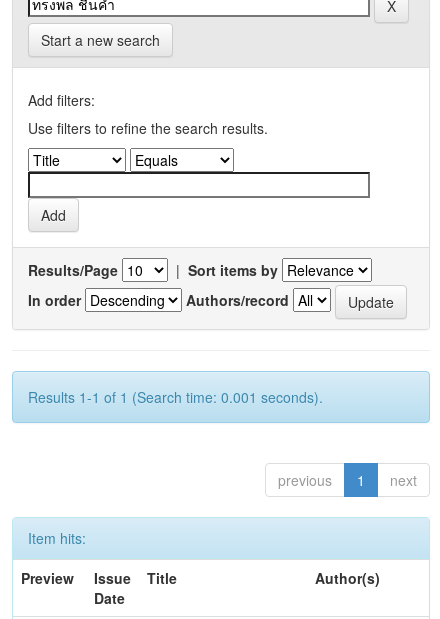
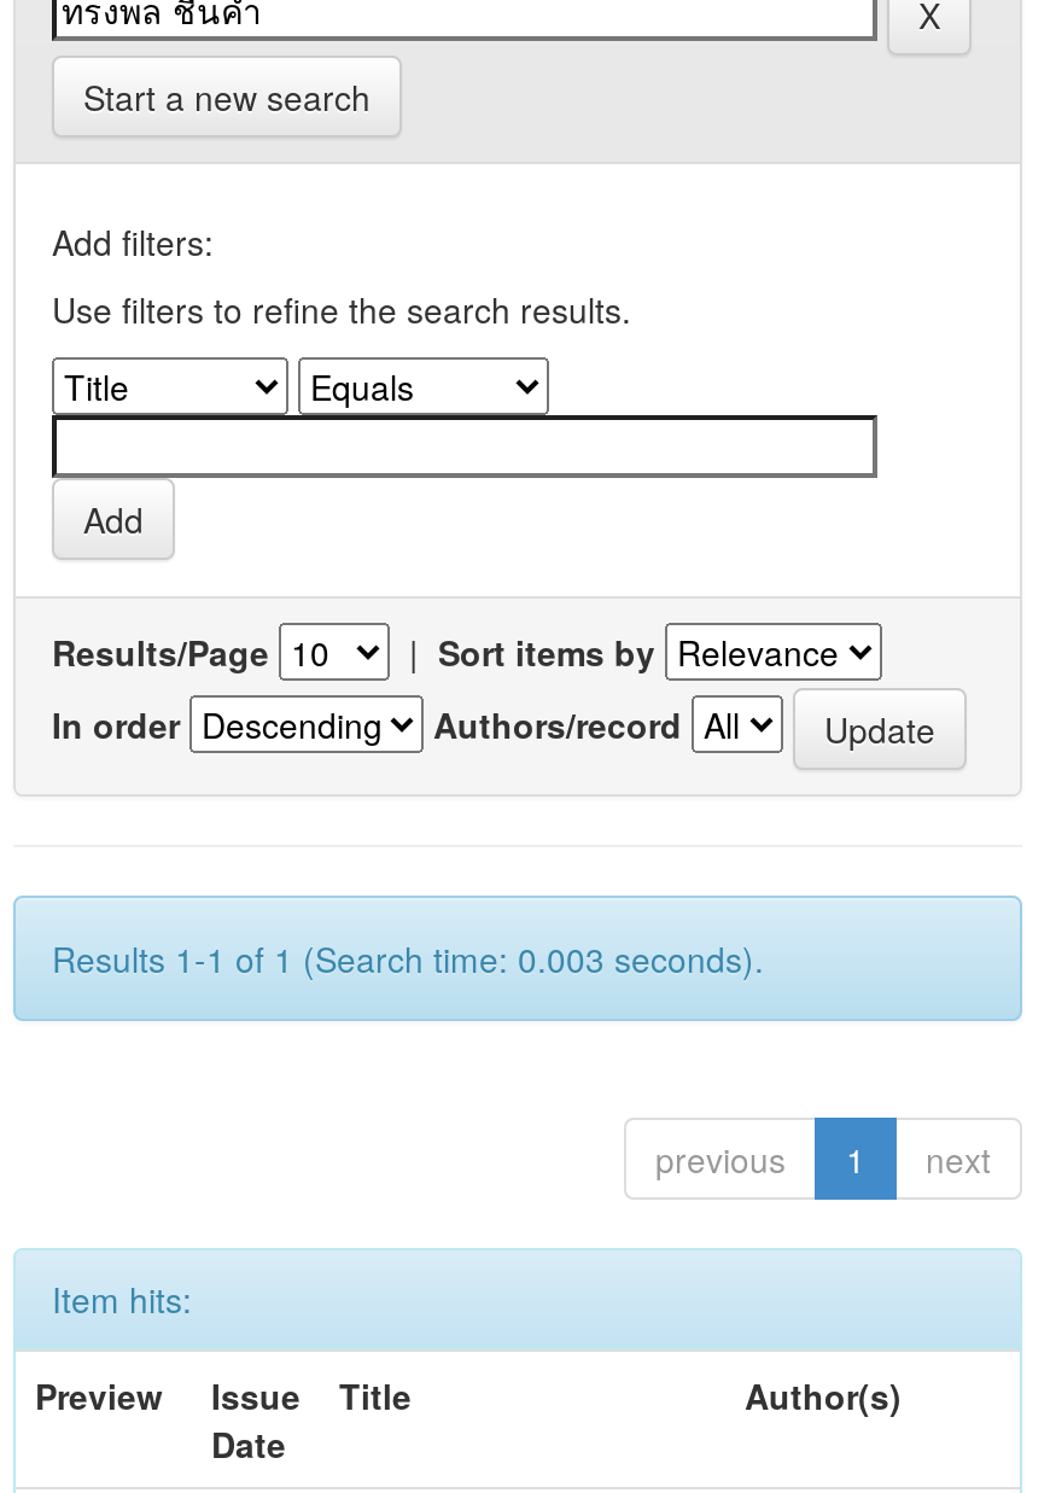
[28,387,323,407] Results 1-1 of 1 (Search time: 0.001 seconds). -> [52,934,764,982] Results 1-1 of 1 (Search time: 0.003 seconds).

